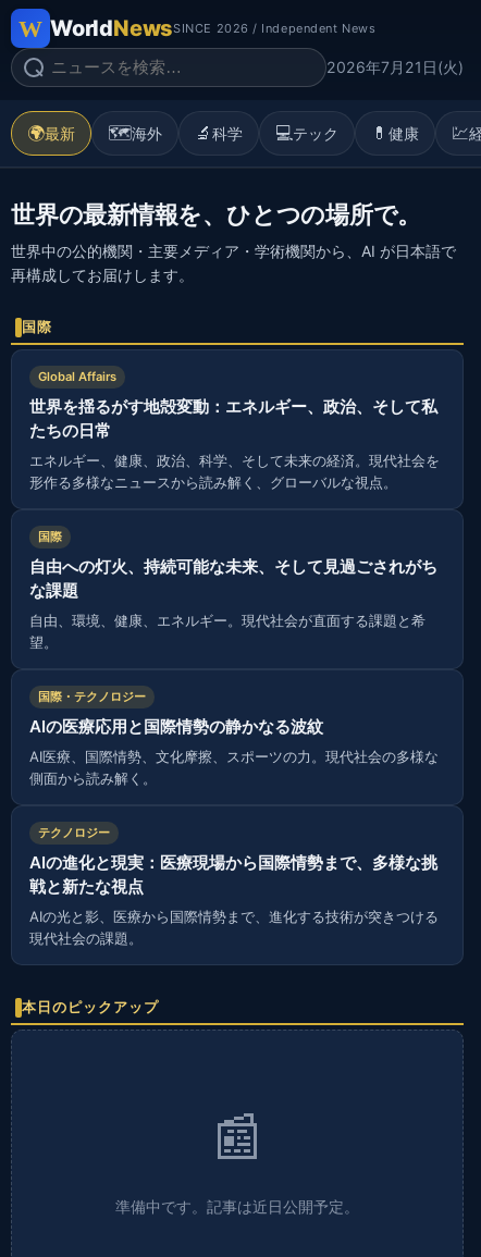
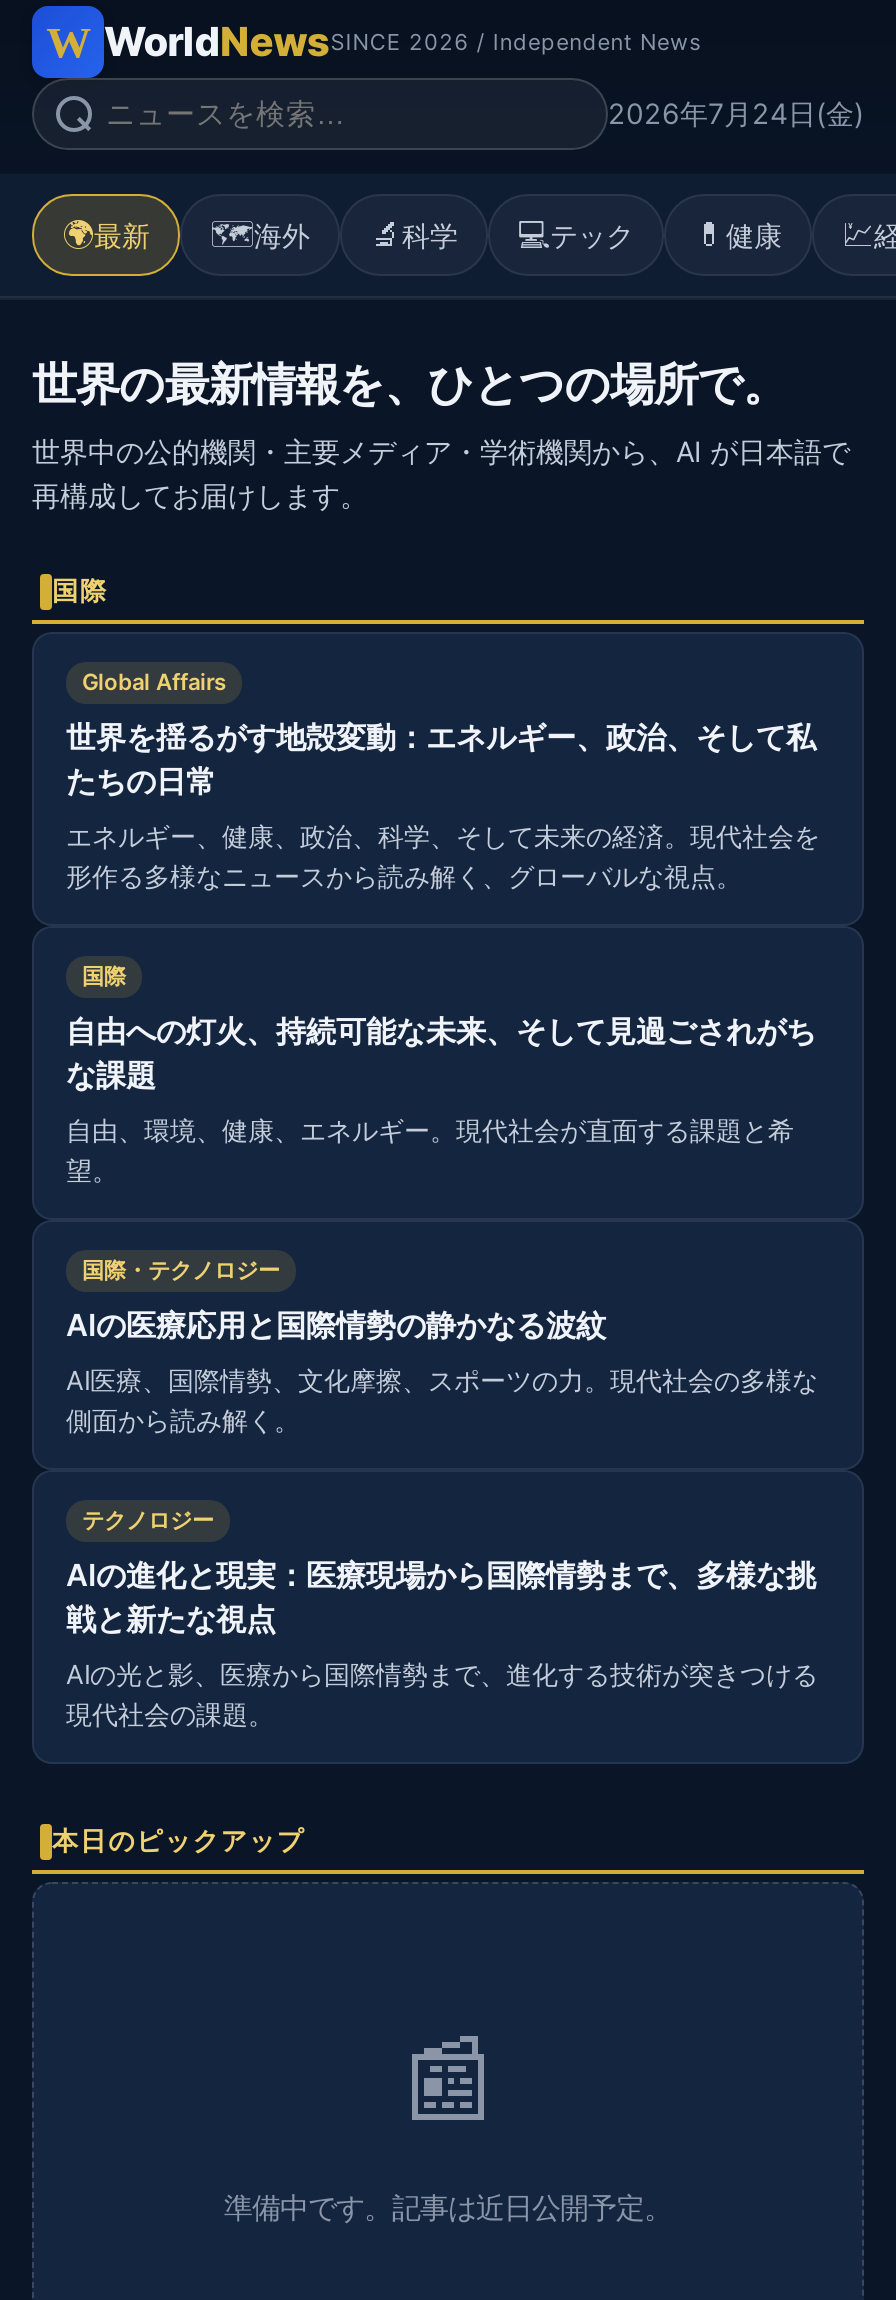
[326,58,464,76] 2026年7月21日(火) -> [608,96,864,130] 2026年7月24日(金)

